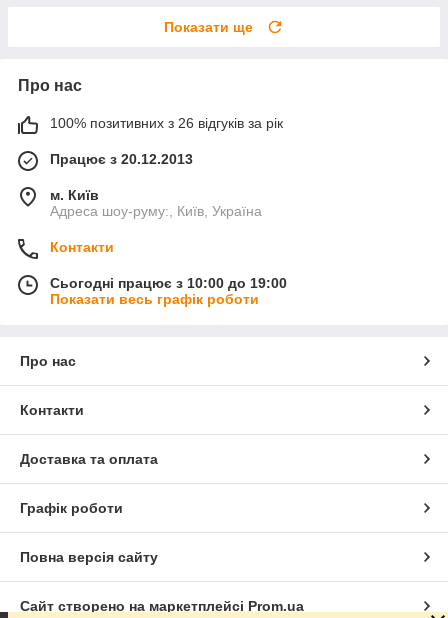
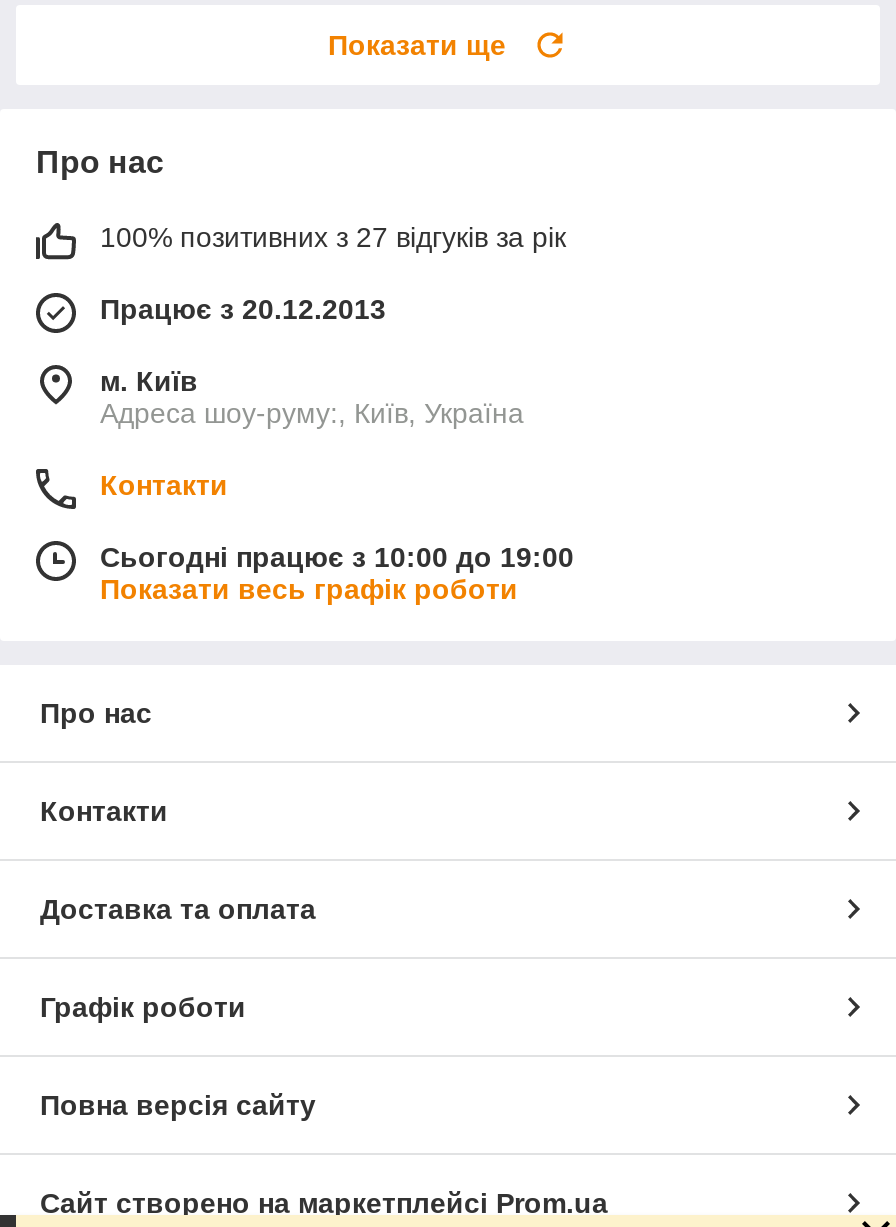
[50,115,283,131] 100% позитивних з 26 відгуків за рік -> [100,221,566,253] 100% позитивних з 27 відгуків за рік

